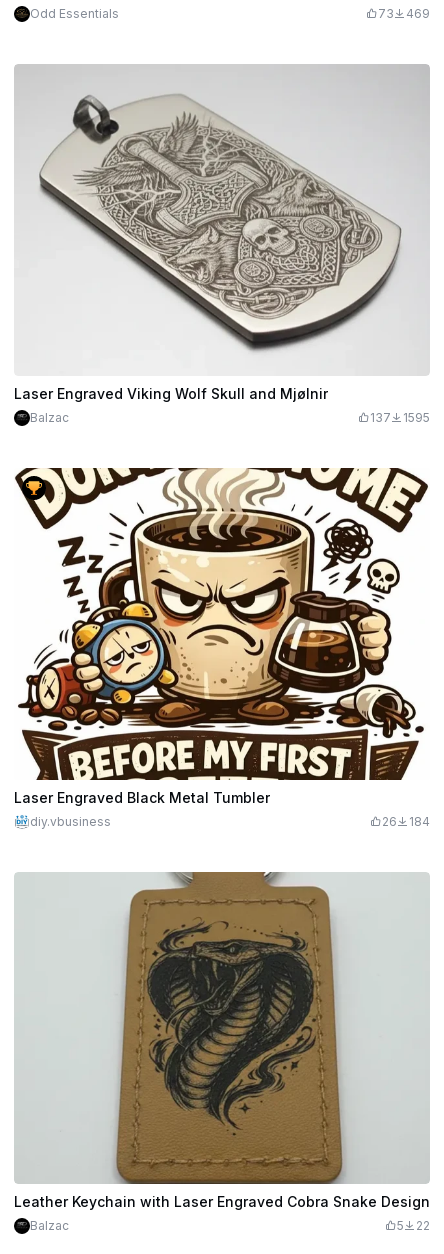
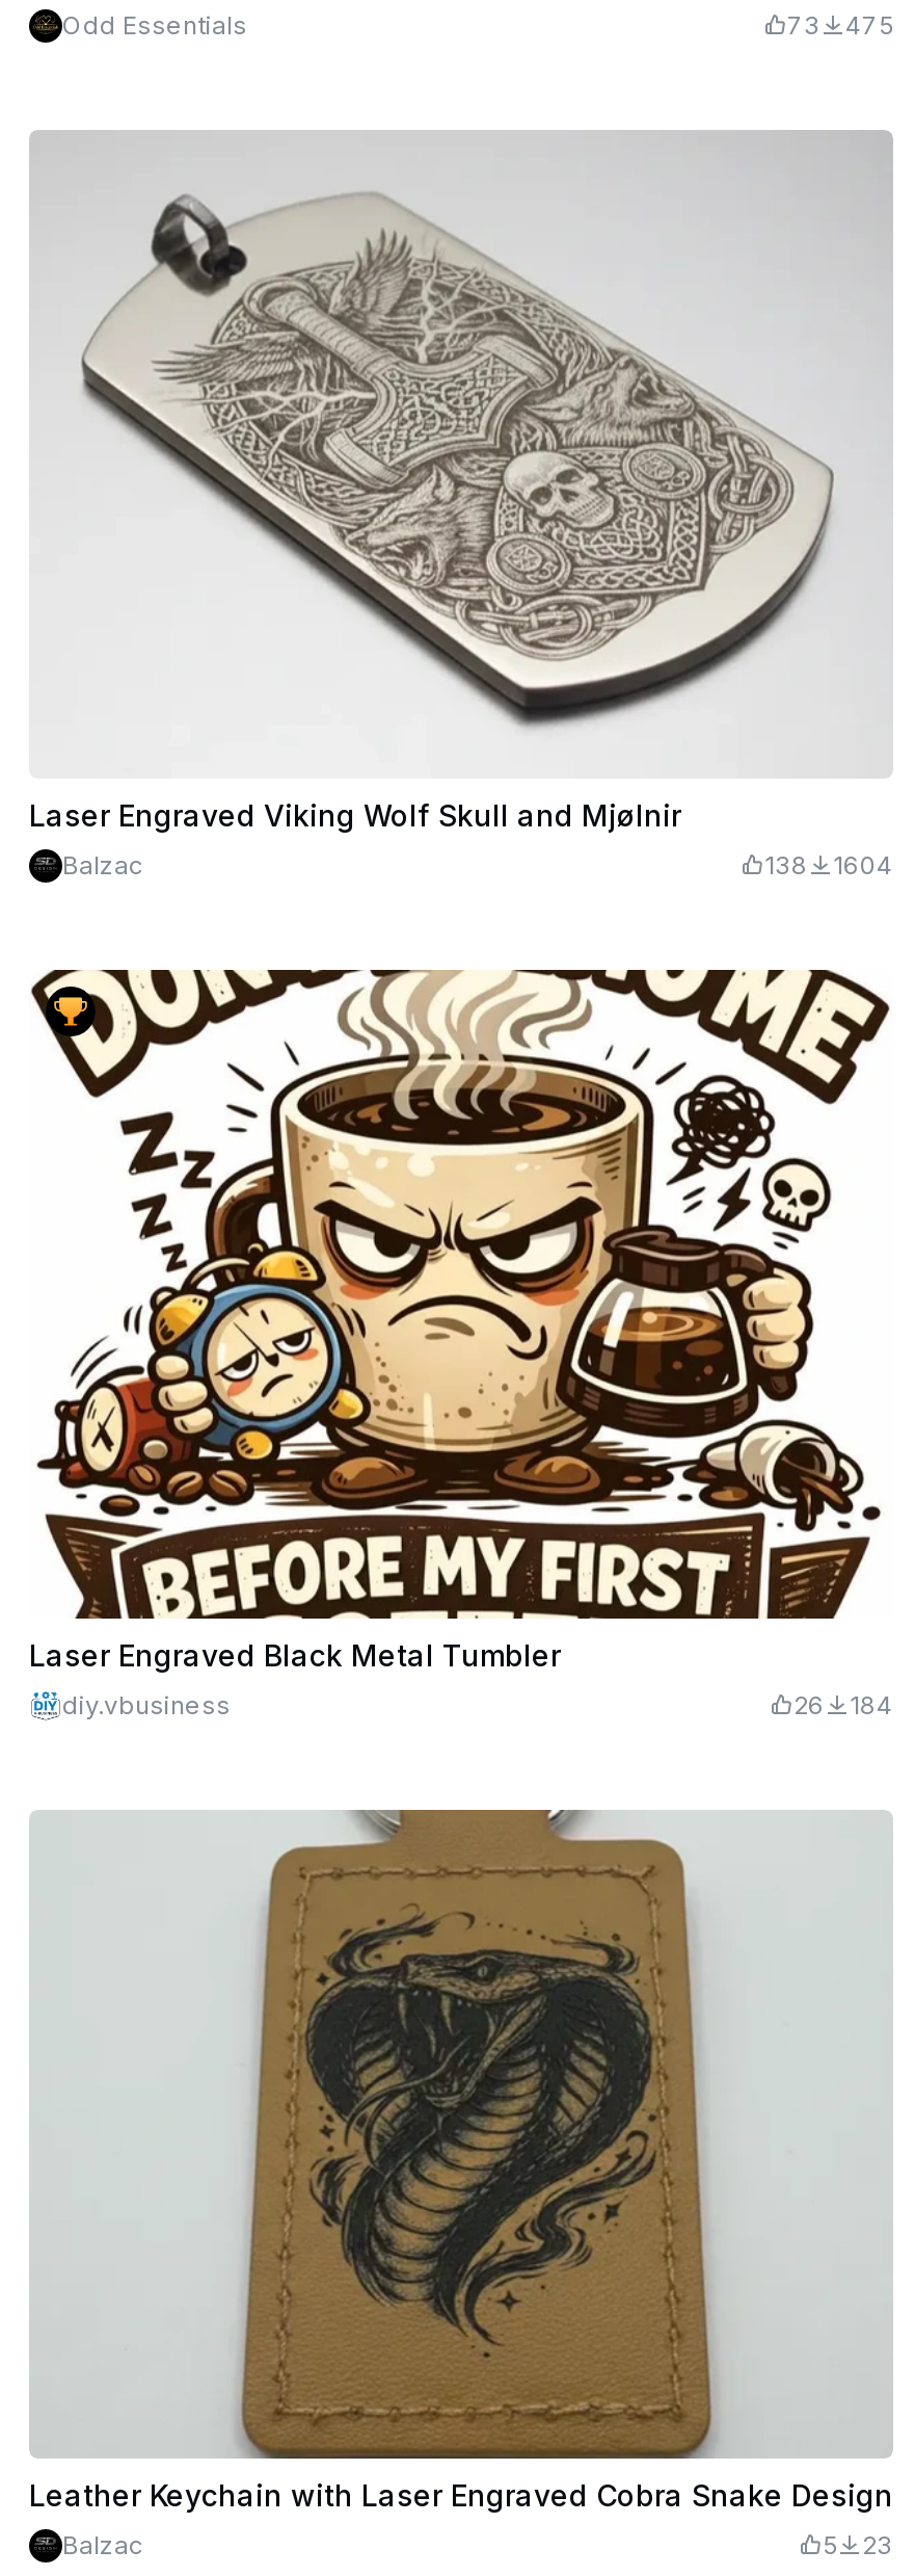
[378,6,430,21] 73 469 -> [787,9,893,41] 73 475
[370,410,391,425] 137 -> [764,849,808,880] 138
[403,410,430,425] 1595 -> [833,849,893,880] 1604
[397,1218,430,1233] 5 22 -> [823,2529,893,2560] 5 23

